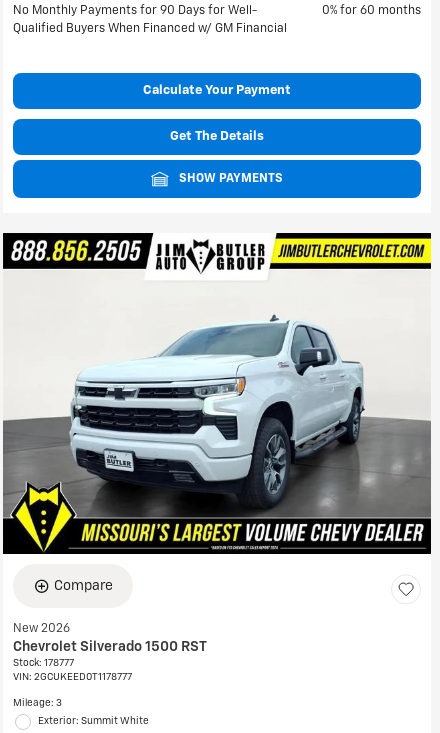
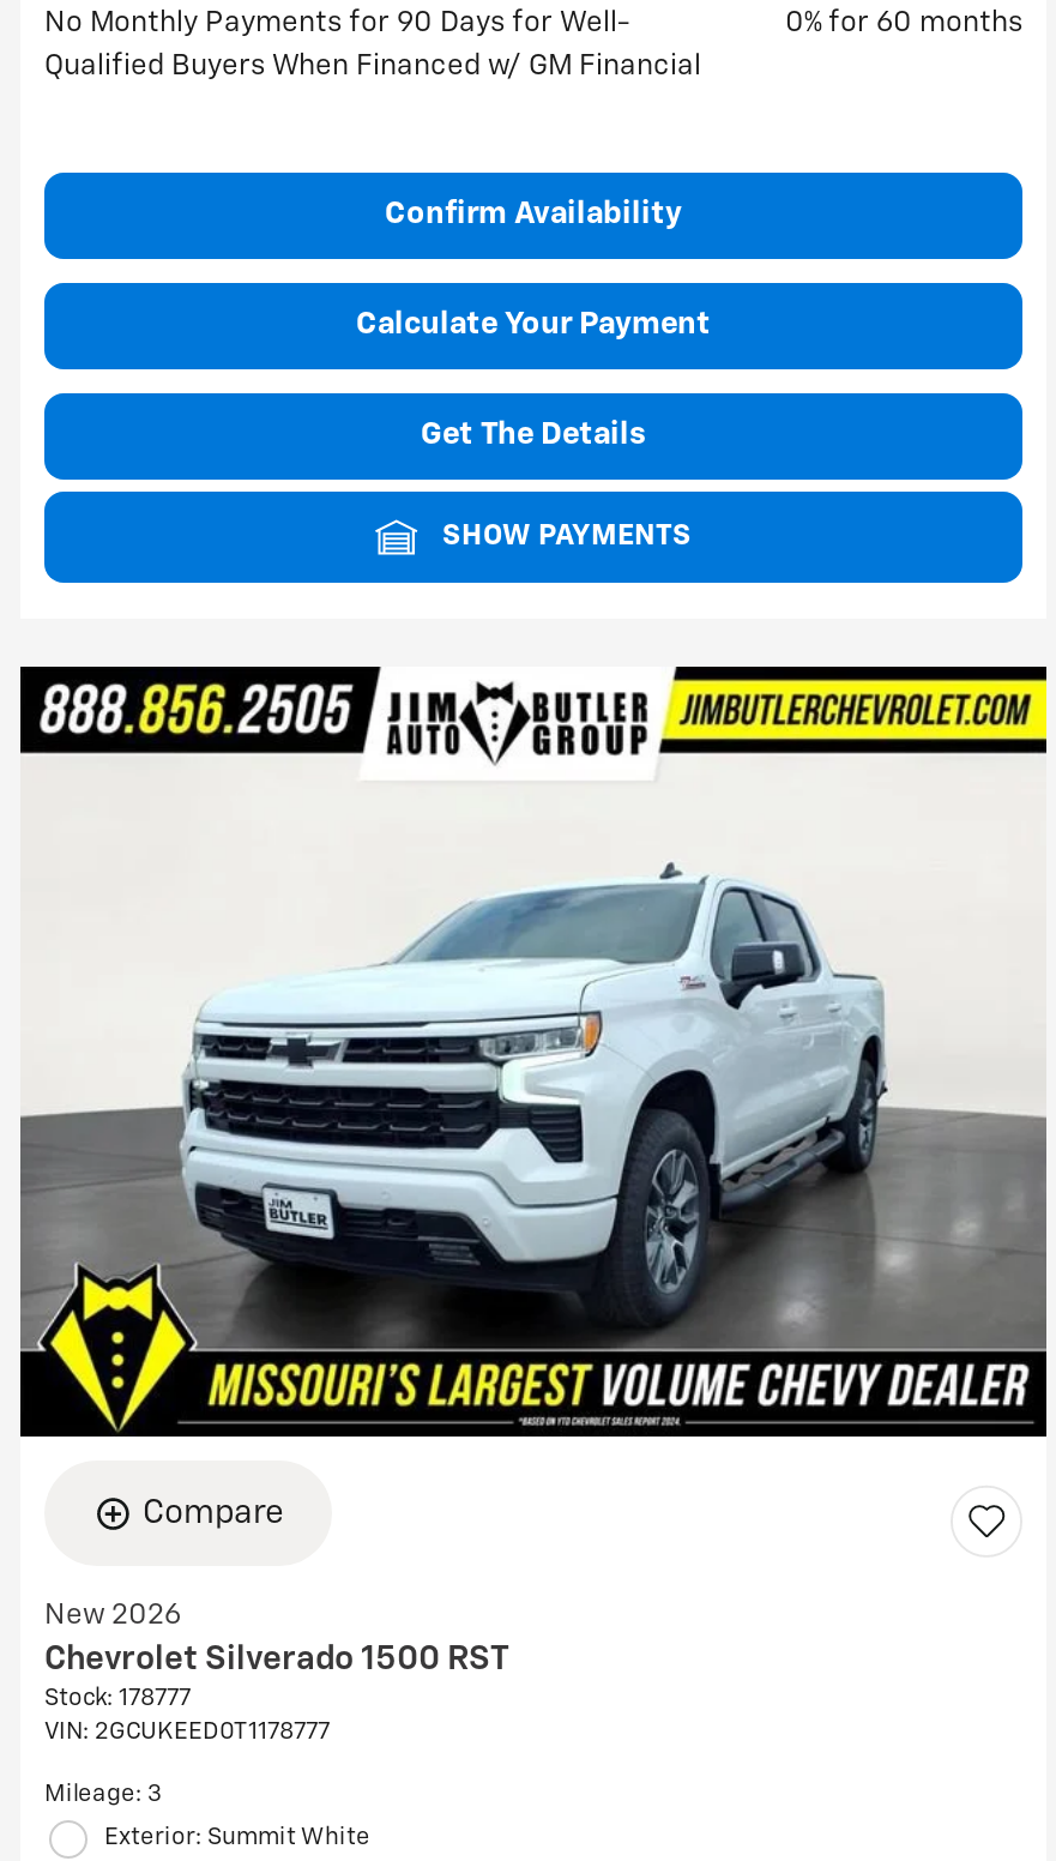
none -> [385,200,682,231] Confirm Availability

